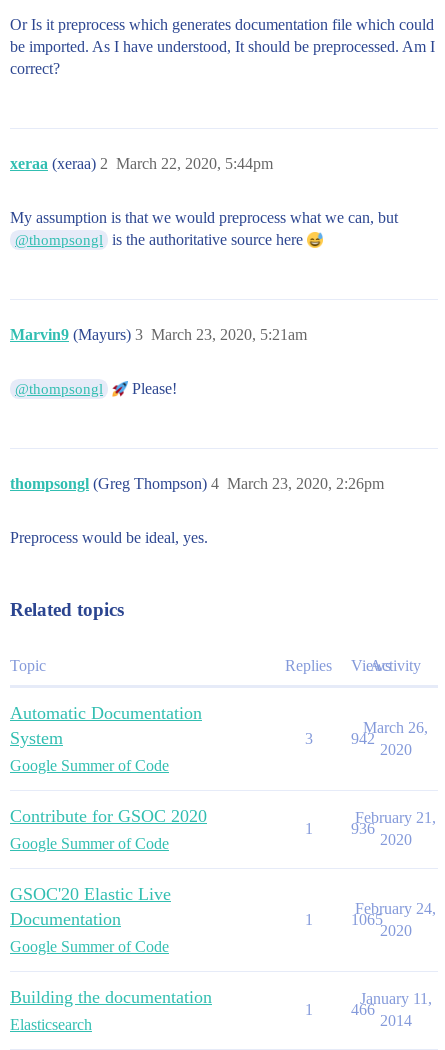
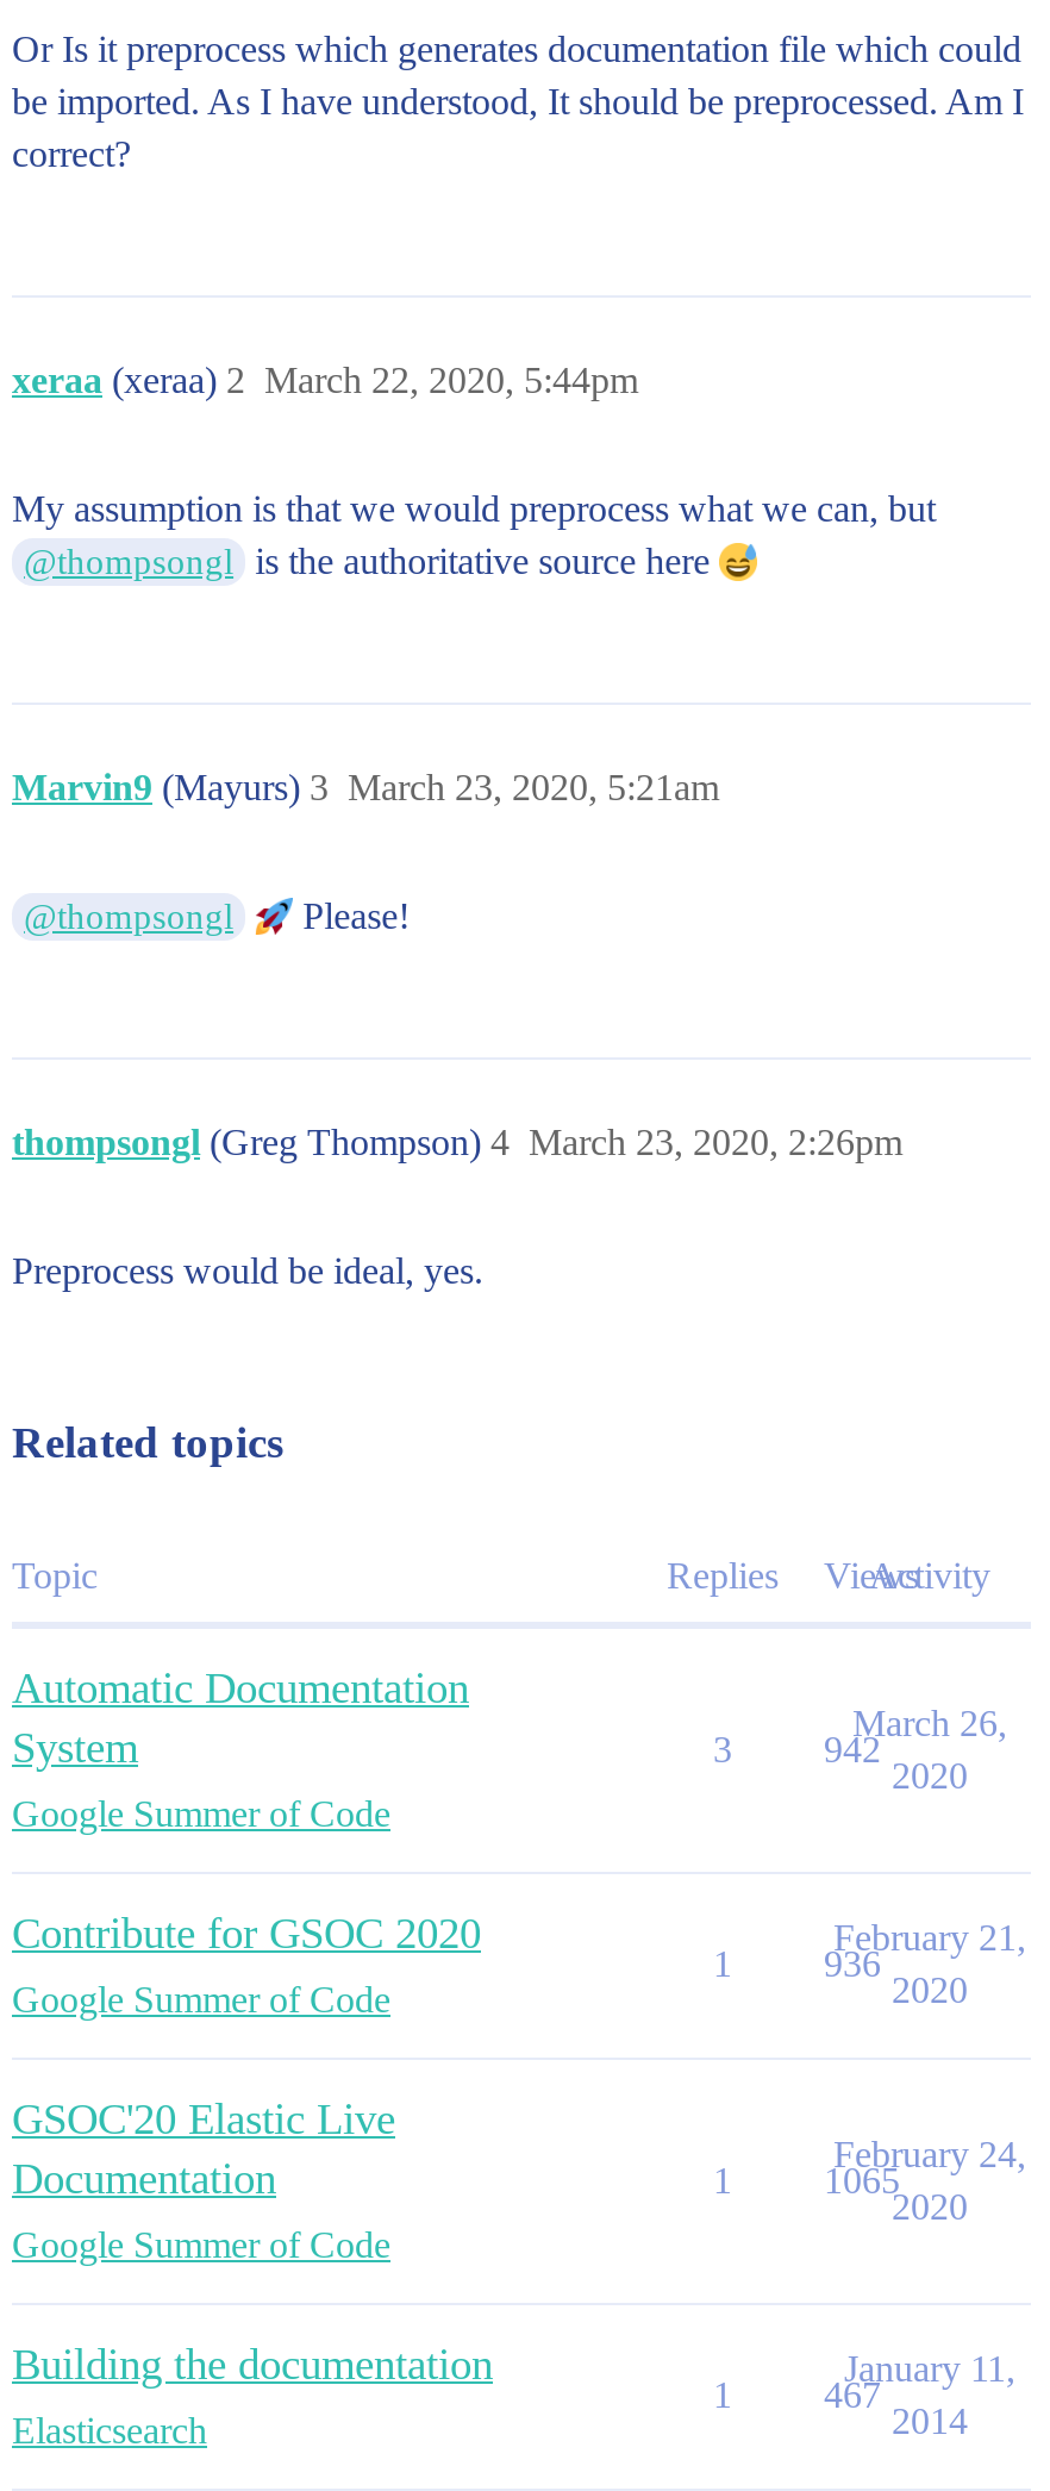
[351,1001,375,1018] 466 -> [824,2374,881,2415] 467

